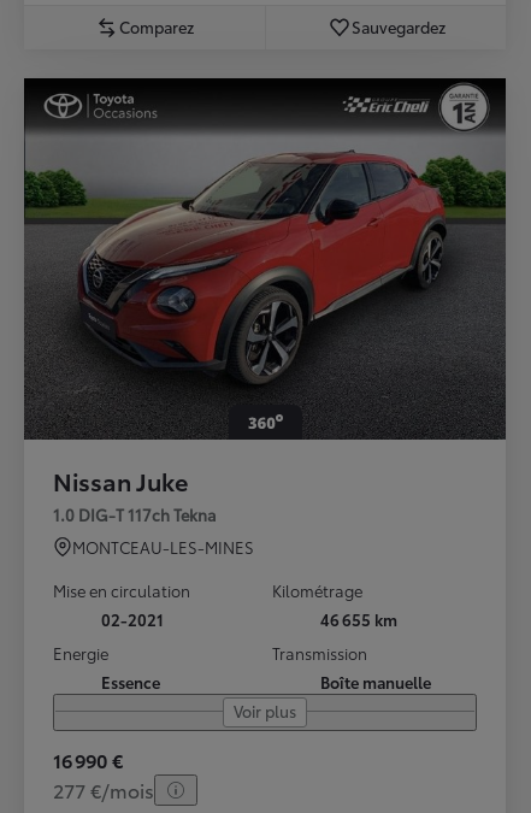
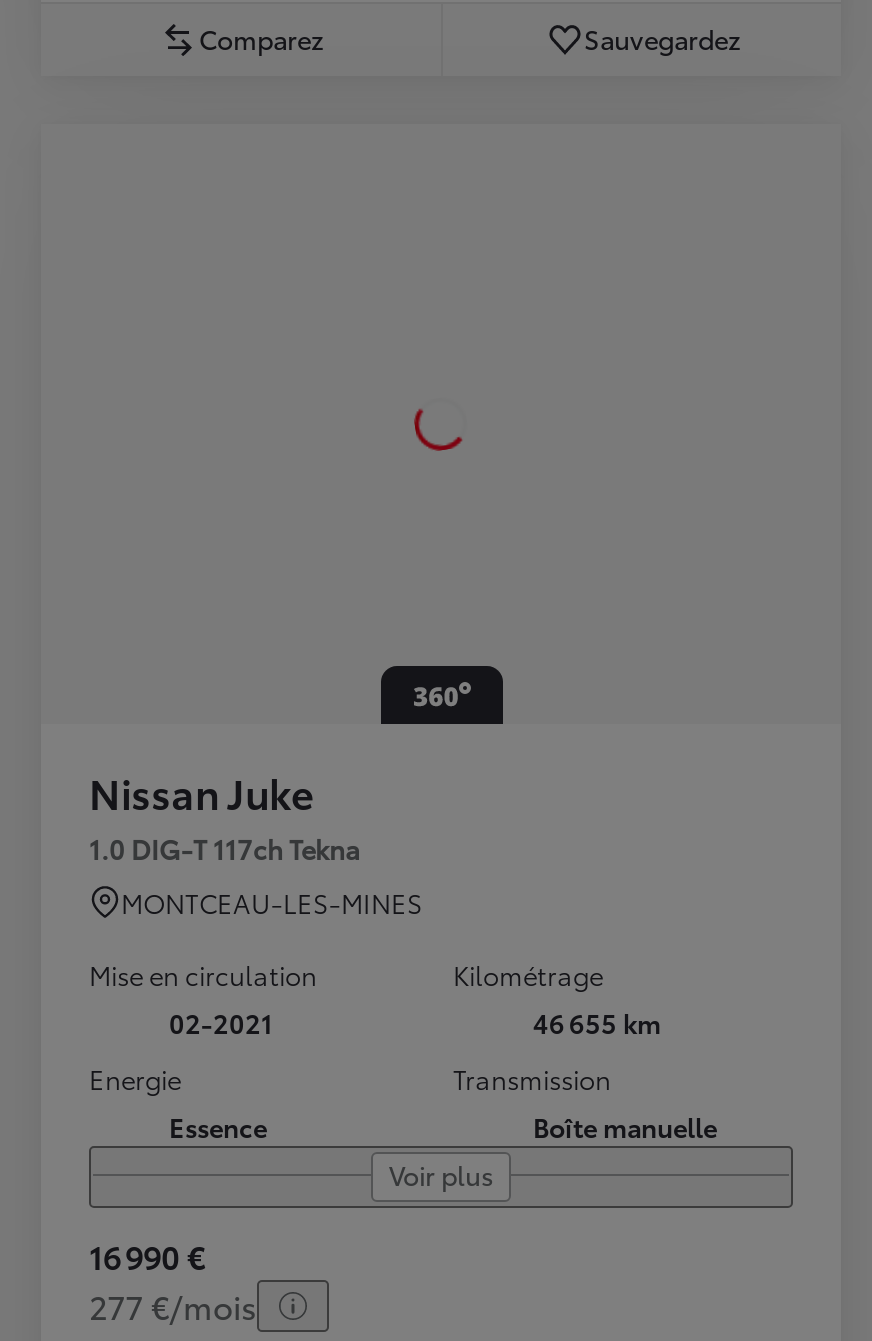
[23,77,507,441] [image] -> none

